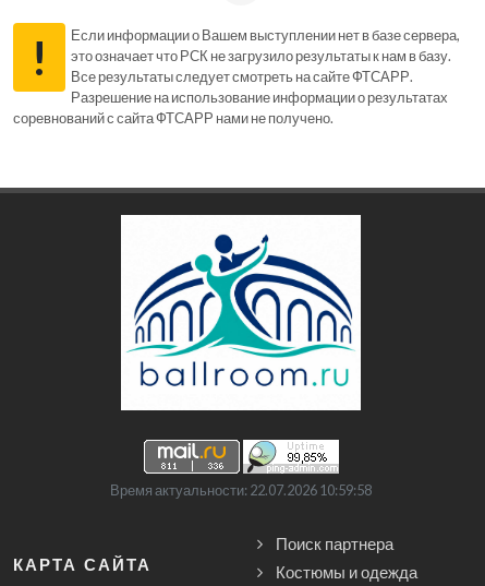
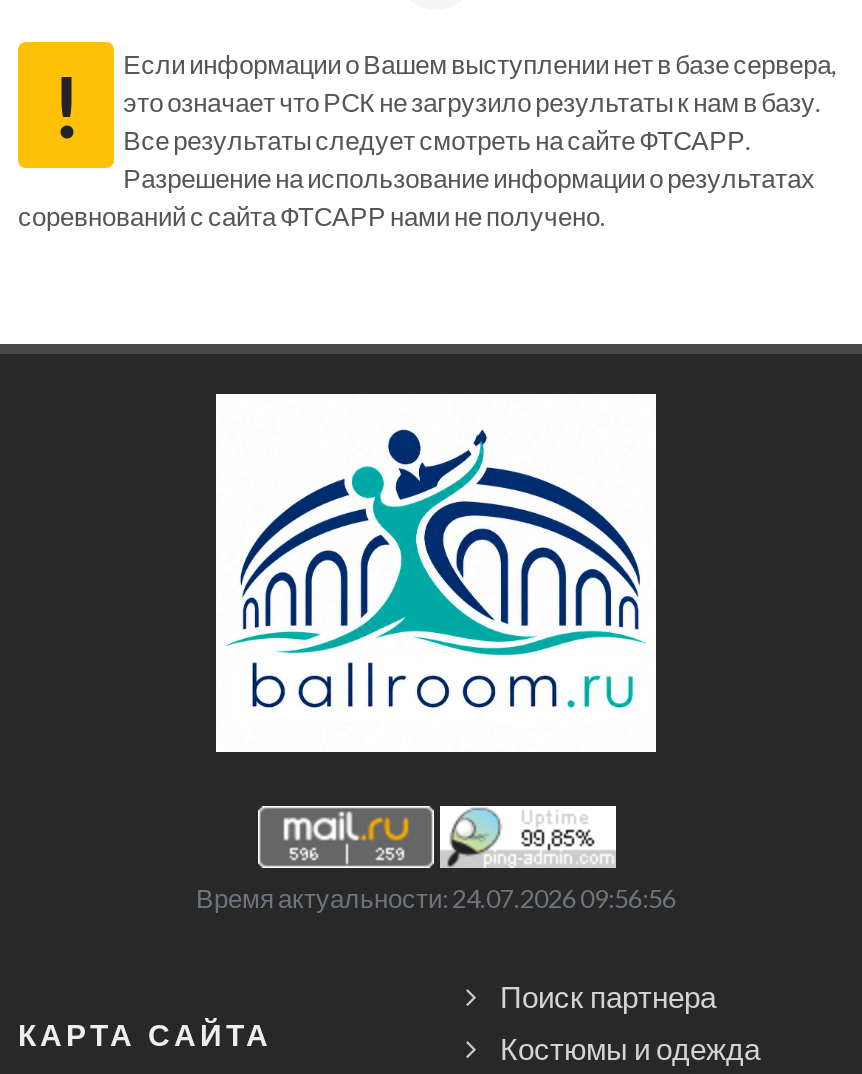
[110,481,372,499] Время актуальности: 22.07.2026 10:59:58 -> [196,882,676,914] Время актуальности: 24.07.2026 09:56:56

